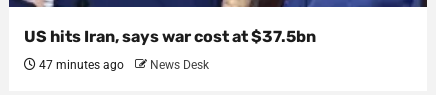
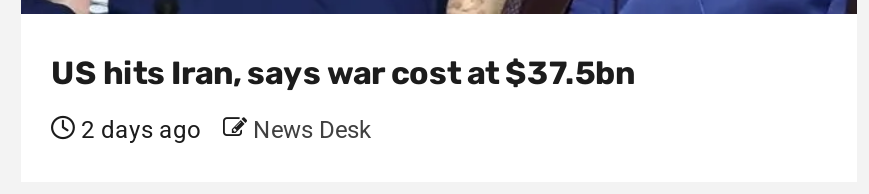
[36,58,209,72] 47 minutes ago News Desk -> [75,116,371,144] 2 days ago News Desk

